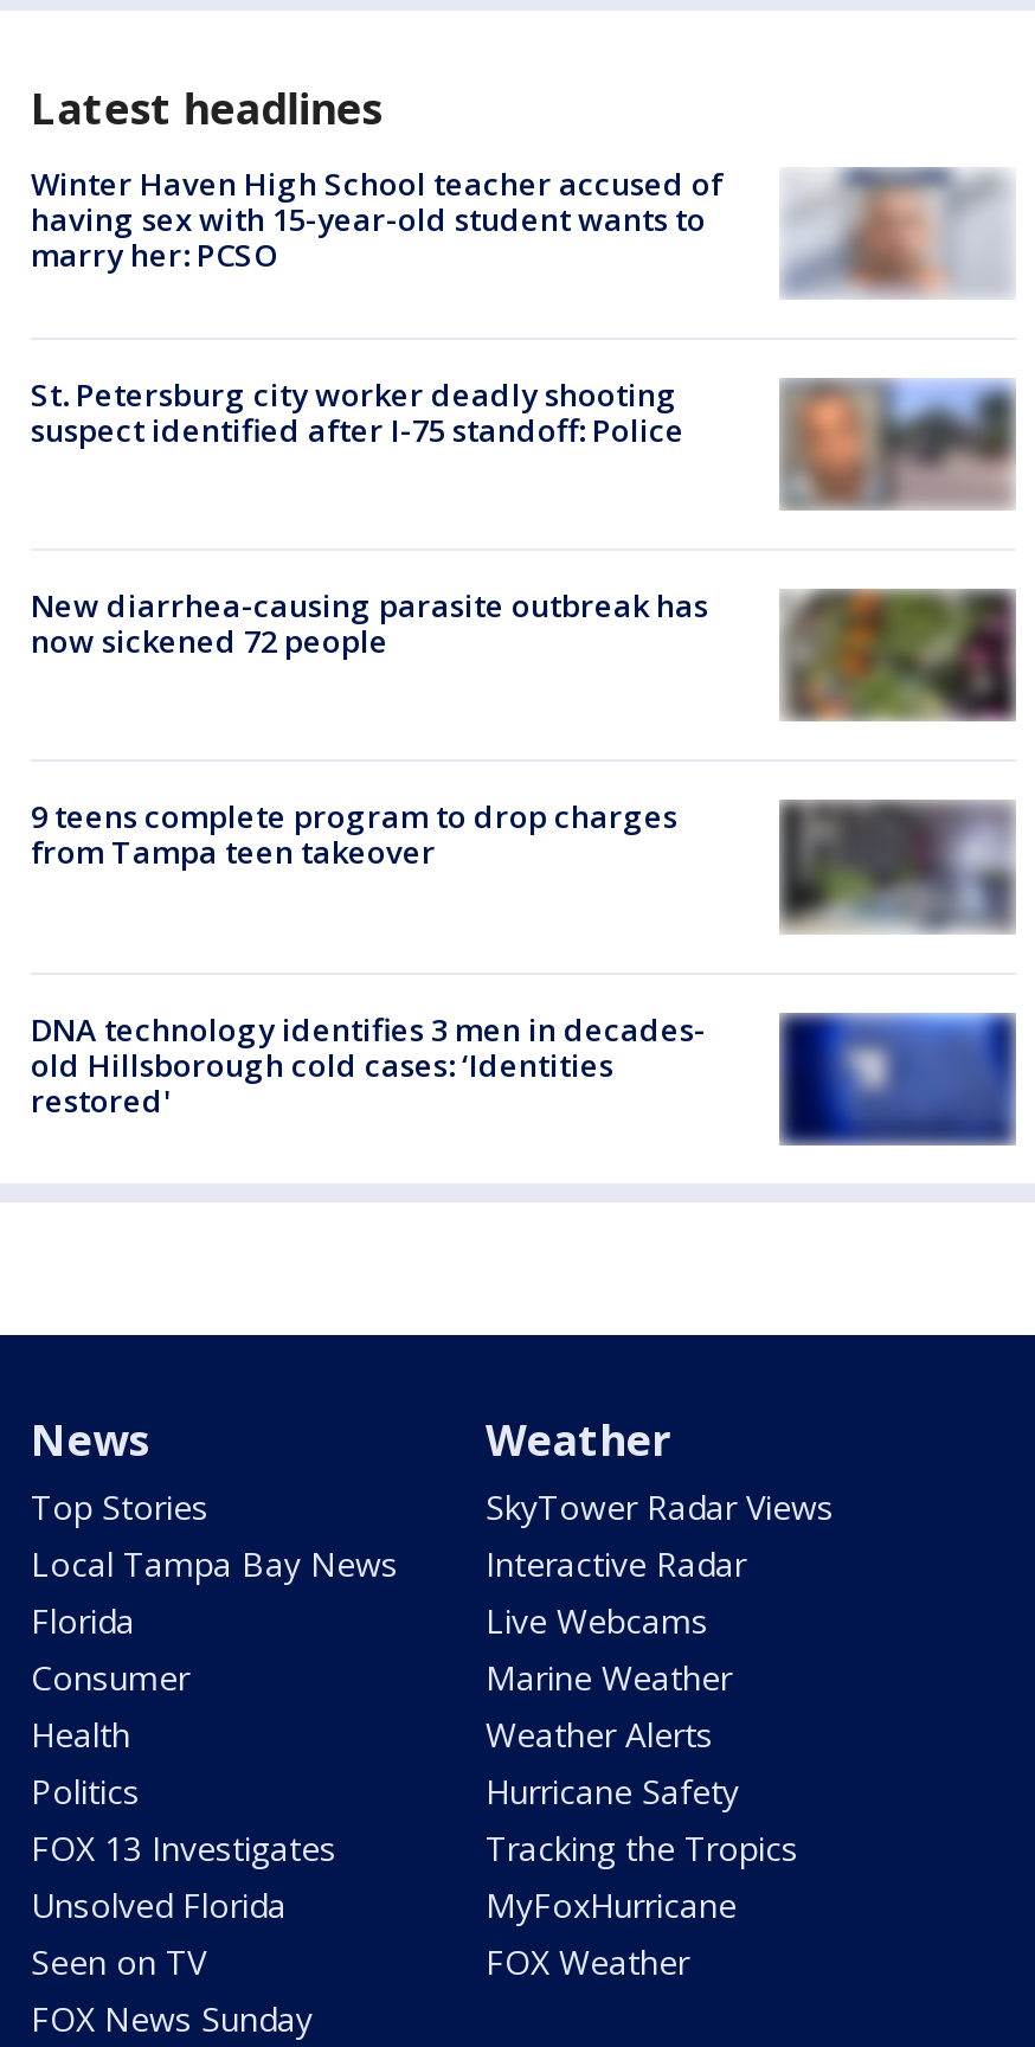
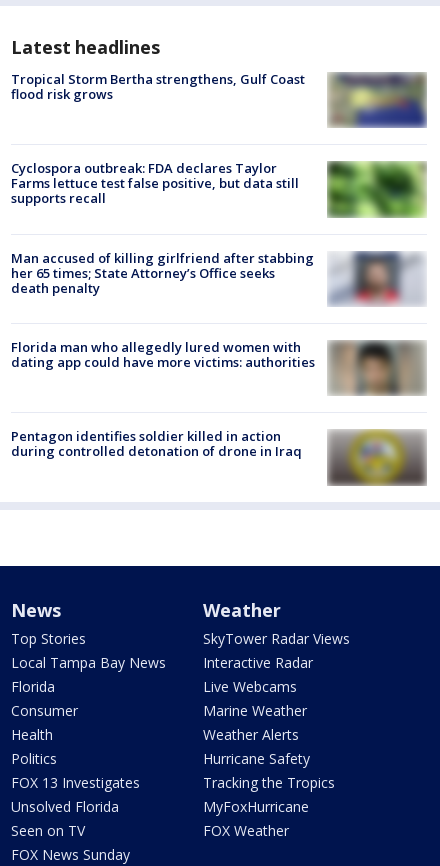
[31,162,1014,297] [image] | Winter Haven High School teacher accused of | having sex with 15-year-old student wants to | marry her: PCSO -> [11,70,427,128] [image] | Tropical Storm Bertha strengthens, Gulf Coast | flood risk grows
[31,374,684,452] St. Petersburg city worker deadly shooting | suspect identified after I-75 standoff: Police -> [11,159,299,207] Cyclospora outbreak: FDA declares Taylor | Farms lettuce test false positive, but data still | supports recall
[782,378,1016,511] [image] -> [328,161,427,218] [image]
[31,585,1016,721] [image] | New diarrhea-causing parasite outbreak has | now sickened 72 people -> [11,248,426,306] [image] | Man accused of killing girlfriend after stabbing | her 65 times; State Attorney’s Office seeks | death penalty
[31,797,677,875] 9 teens complete program to drop charges | from Tampa teen takeover -> [11,338,315,371] Florida man who allegedly lured women with | dating app could have more victims: authorities
[779,800,1014,932] [image] -> [328,340,425,396] [image]
[31,1008,1016,1146] [image] | DNA technology identifies 3 men in decades- | old Hillsborough cold cases: ‘Identities | restored' -> [11,427,427,486] [image] | Pentagon identifies soldier killed in action | during controlled detonation of drone in Iraq

